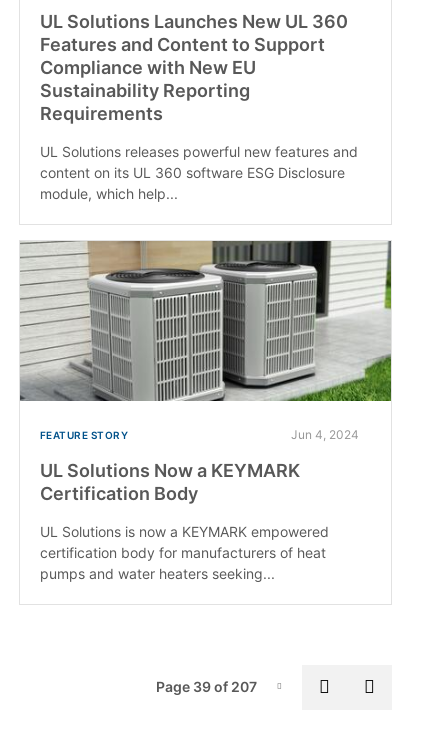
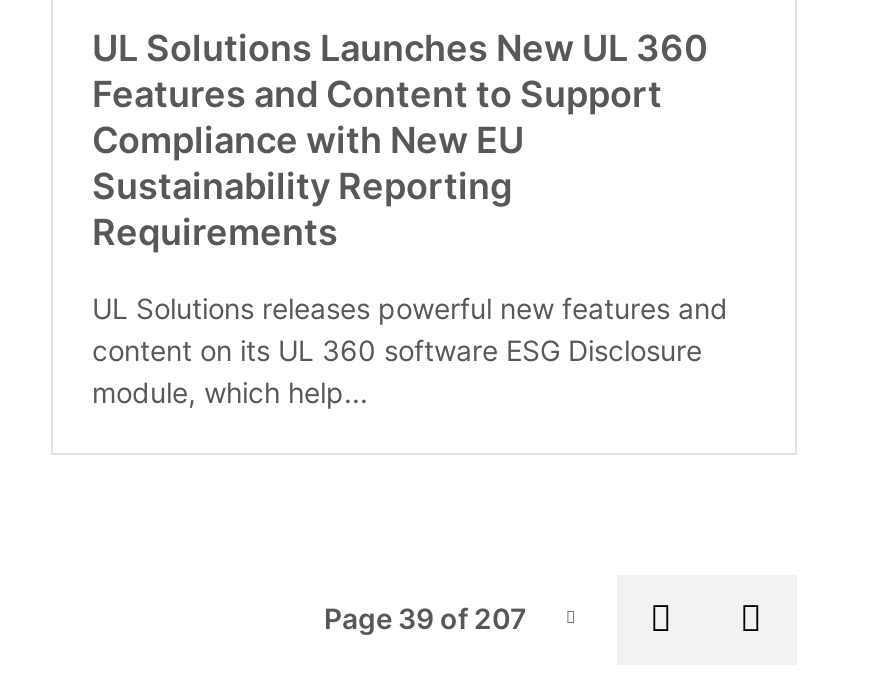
[19,240,392,582] [image] | FEATURE STORY | Jun 4, 2024 | UL Solutions Now a KEYMARK | Certification Body | UL Solutions is now a KEYMARK empowered | certification body for manufacturers of heat | pumps and water heaters seeking... -> none

